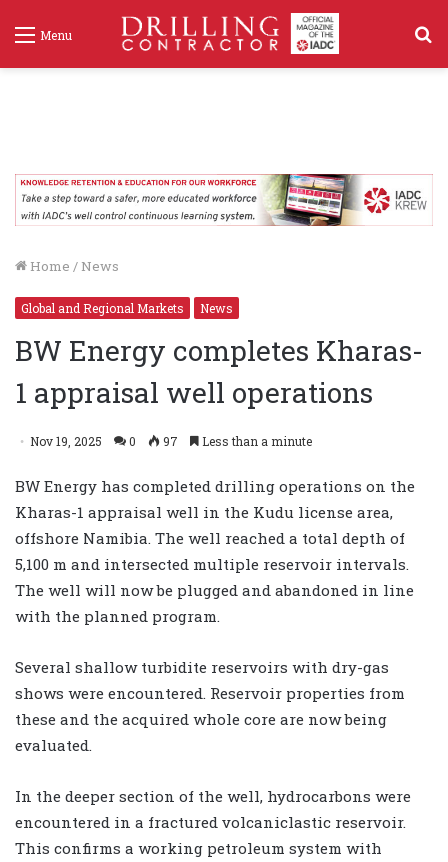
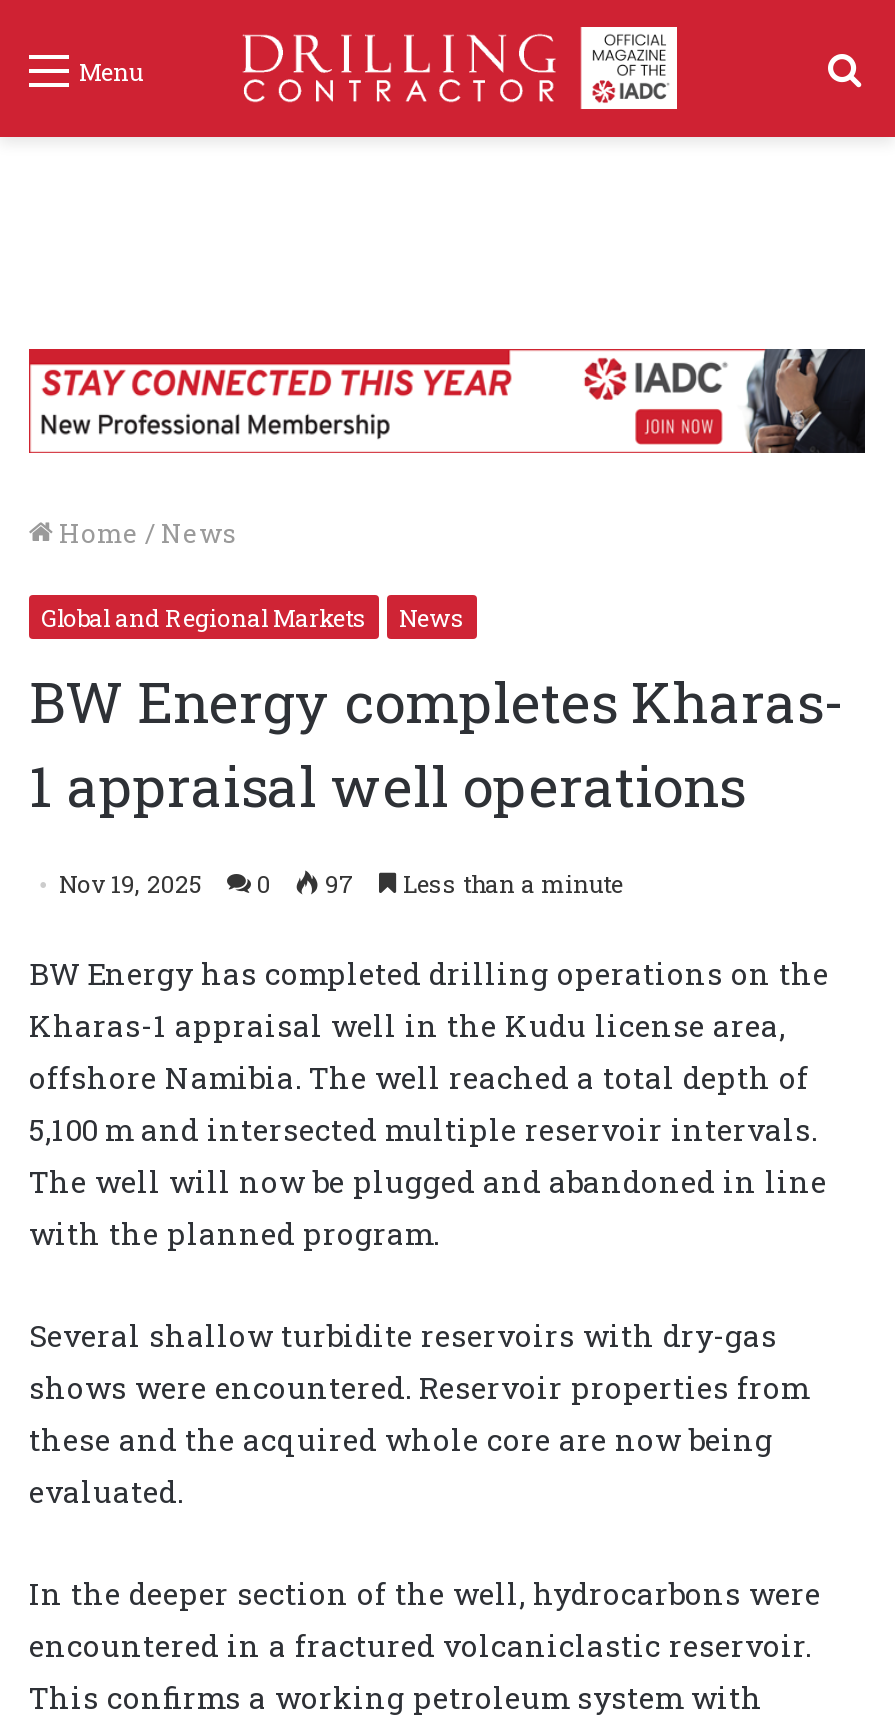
[15,173,433,227] [image] -> [27,347,867,455] [image]

